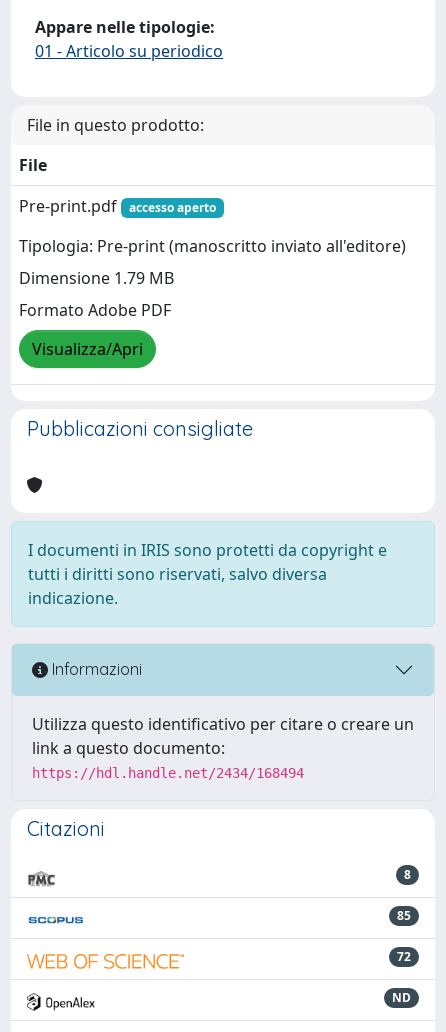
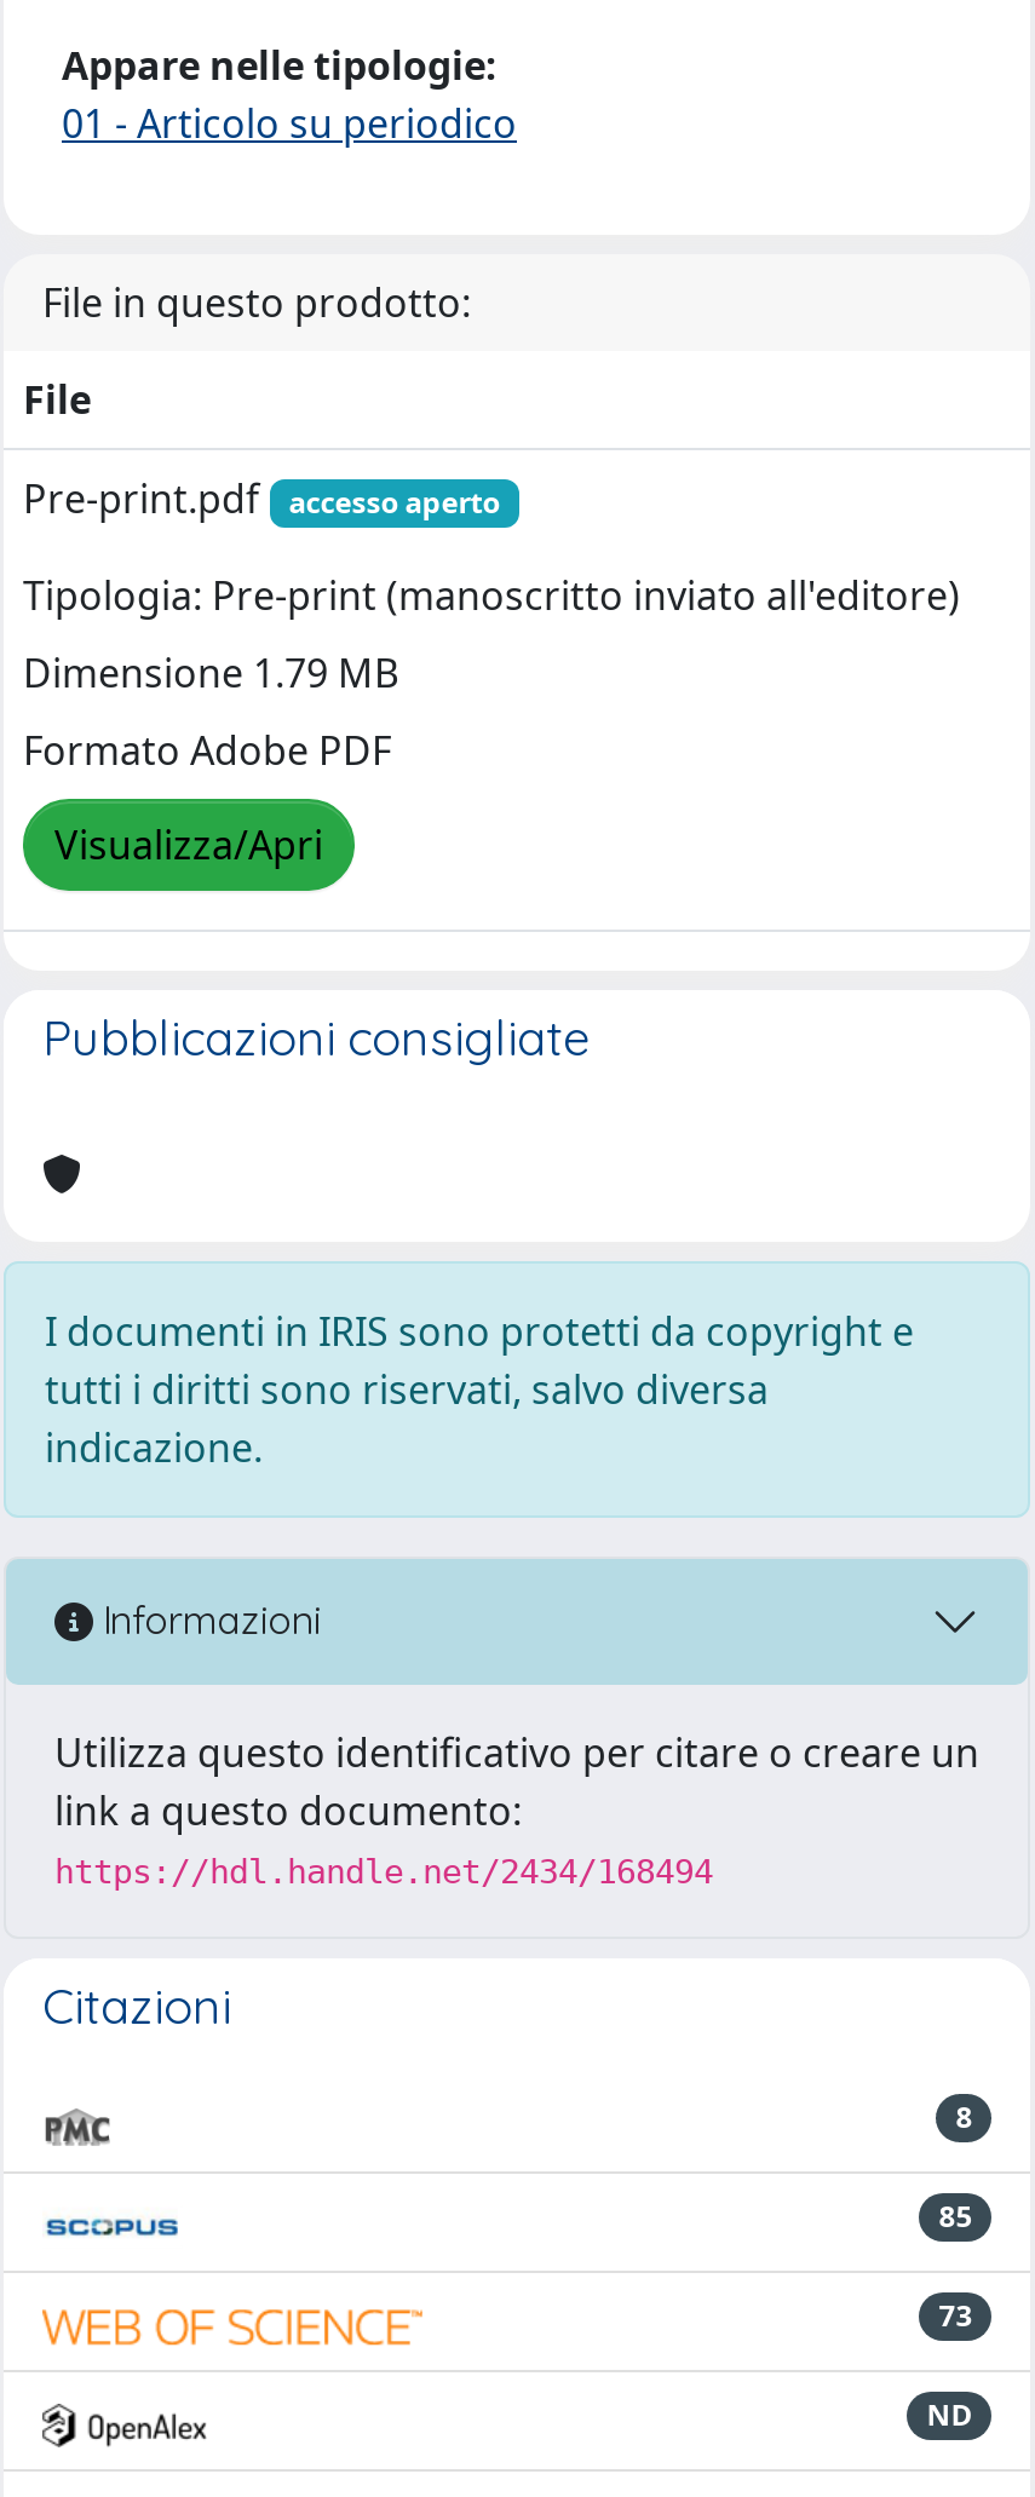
[397,948,411,965] 72 -> [939,2295,973,2336] 73

